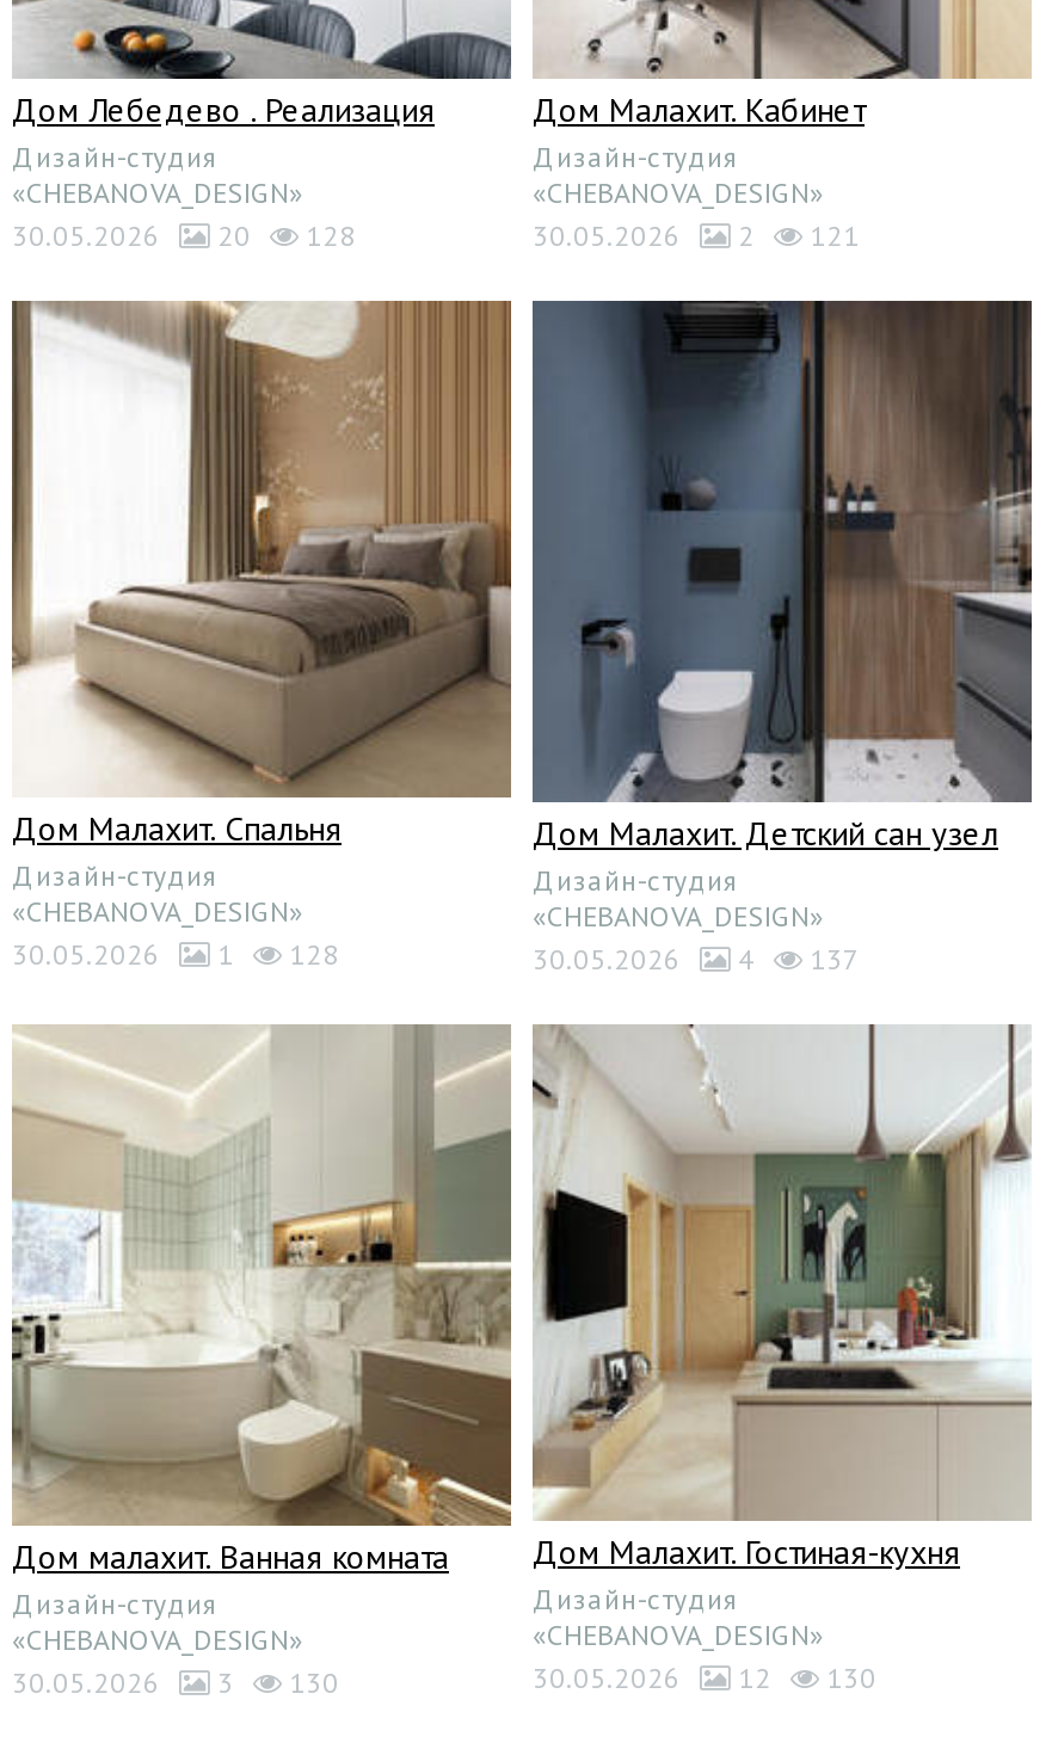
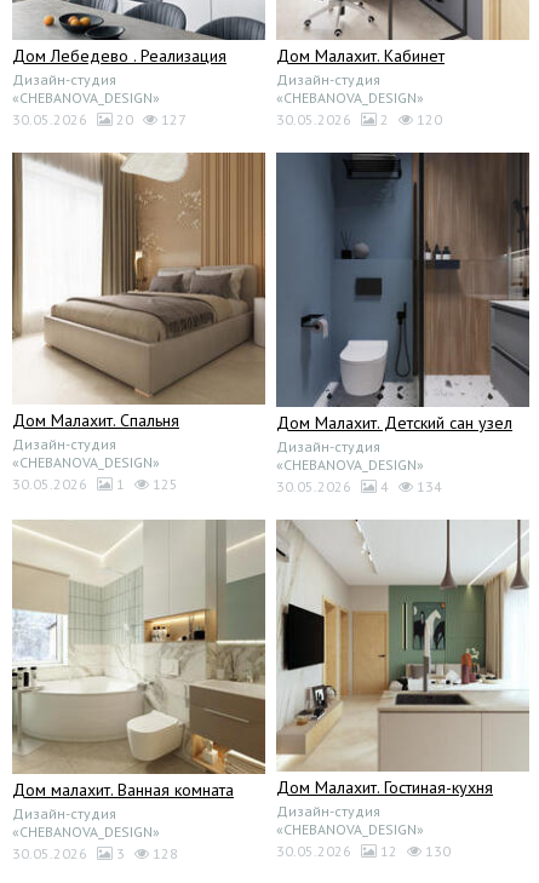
[12,216,356,252] 30.05.2026 20 128 -> [12,110,187,128] 30.05.2026 20 127
[533,218,860,254] 30.05.2026 2 121 -> [276,111,442,129] 30.05.2026 2 120
[12,937,339,973] 30.05.2026 1 128 -> [12,475,178,494] 30.05.2026 1 125
[533,942,860,978] 30.05.2026 4 137 -> [276,478,442,496] 30.05.2026 4 134
[12,1665,339,1701] 30.05.2026 3 130 -> [12,845,178,863] 30.05.2026 3 128

